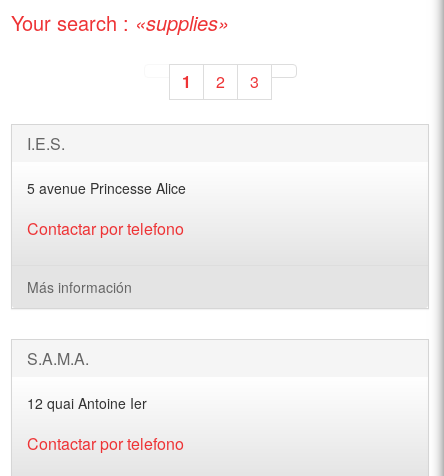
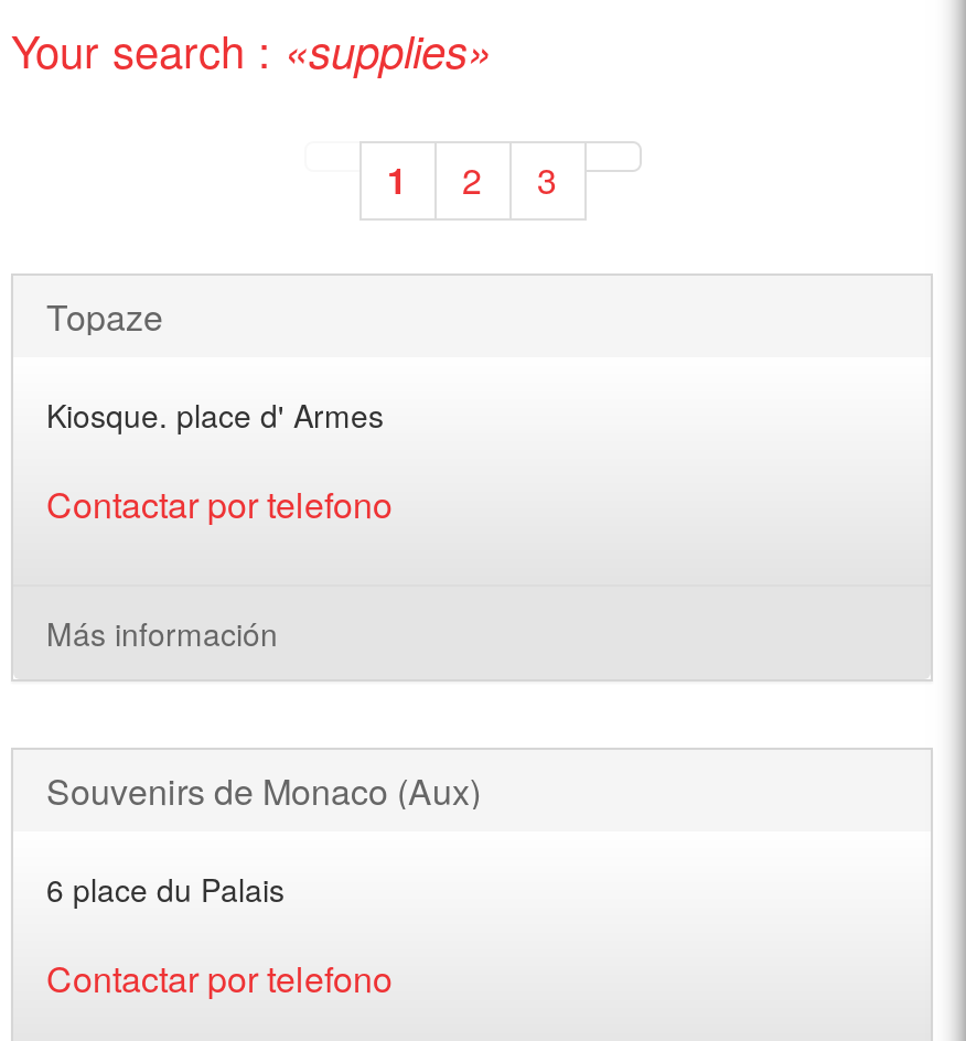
[27,132,65,155] I.E.S. -> [46,291,163,342] Topaze
[27,178,186,198] 5 avenue Princesse Alice -> [46,393,384,437] Kiosque. place d' Armes
[27,347,89,370] S.A.M.A. -> [46,765,481,816] Souvenirs de Monaco (Aux)
[27,393,147,413] 12 quai Antoine Ier -> [46,867,285,911] 6 place du Palais

